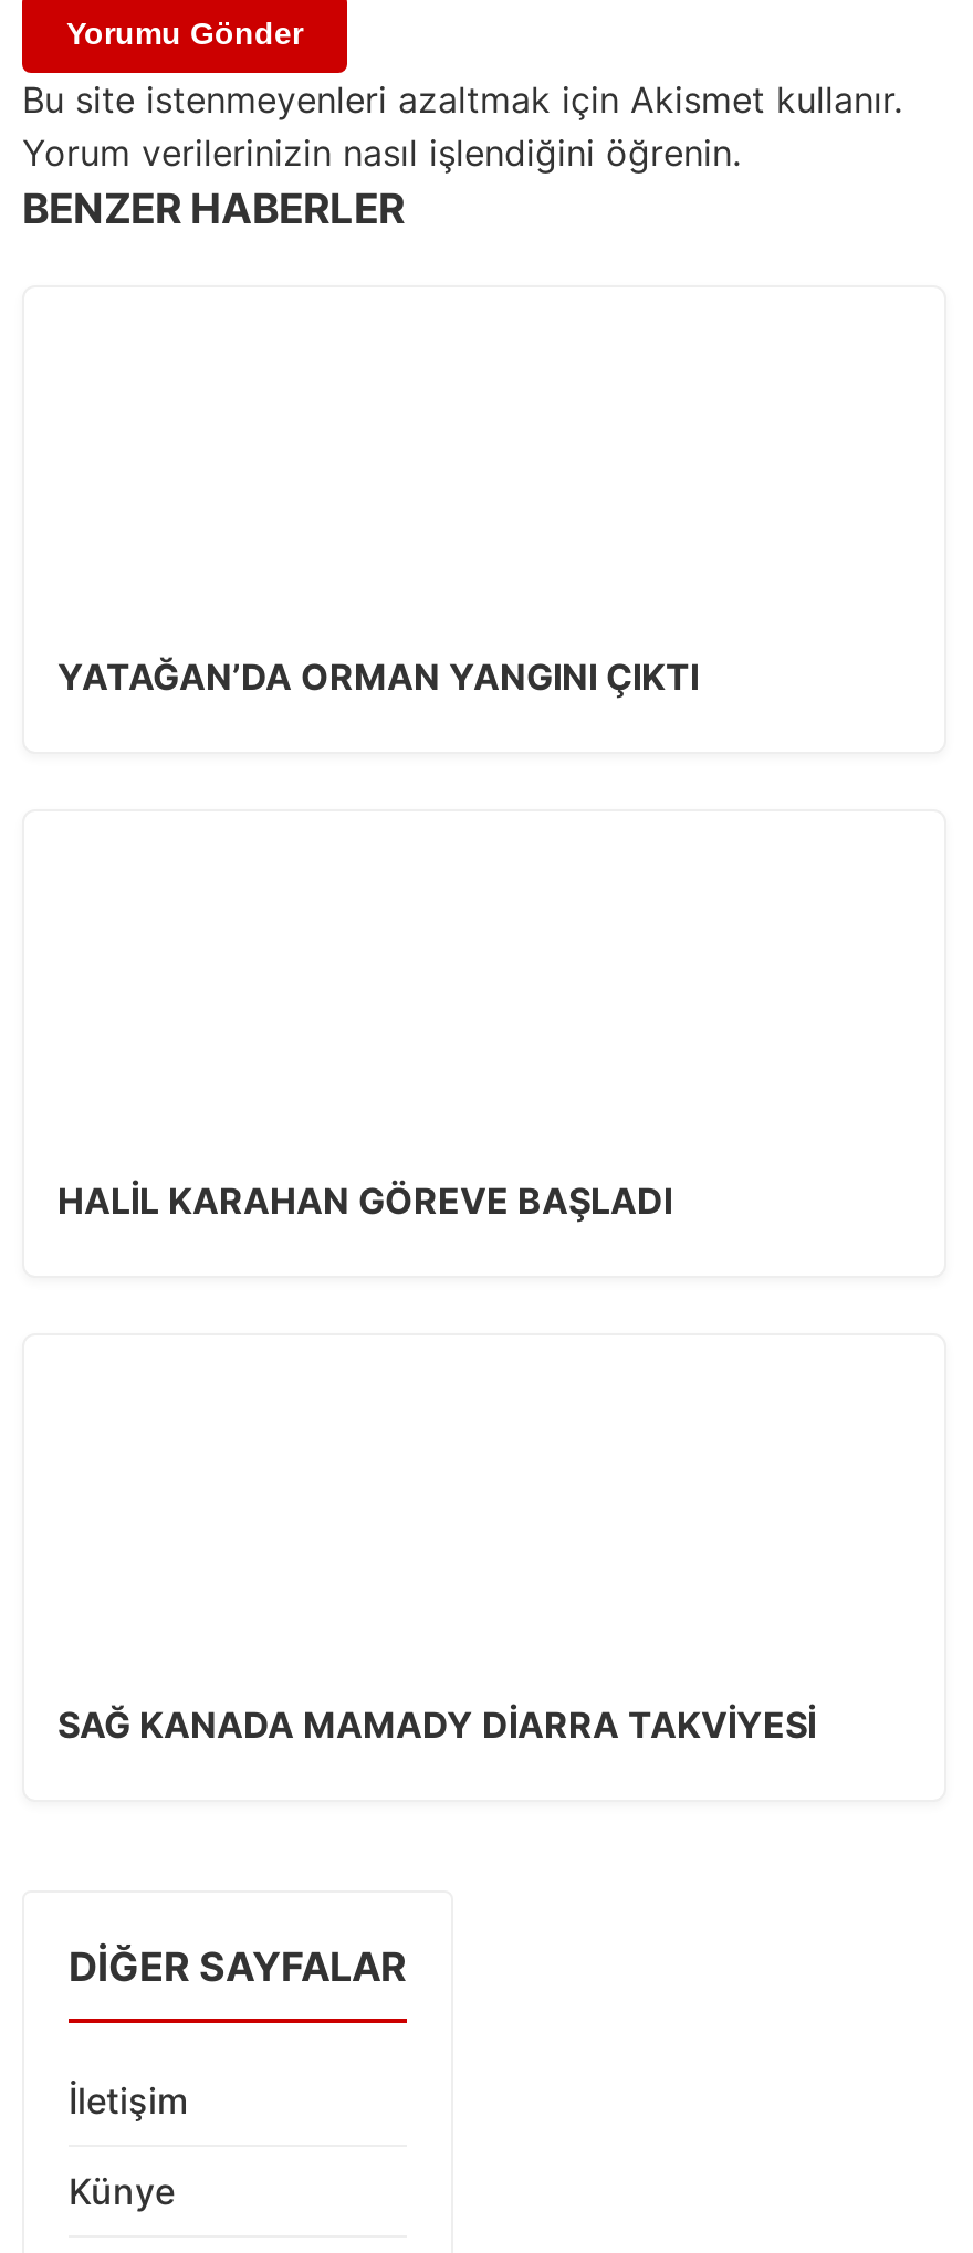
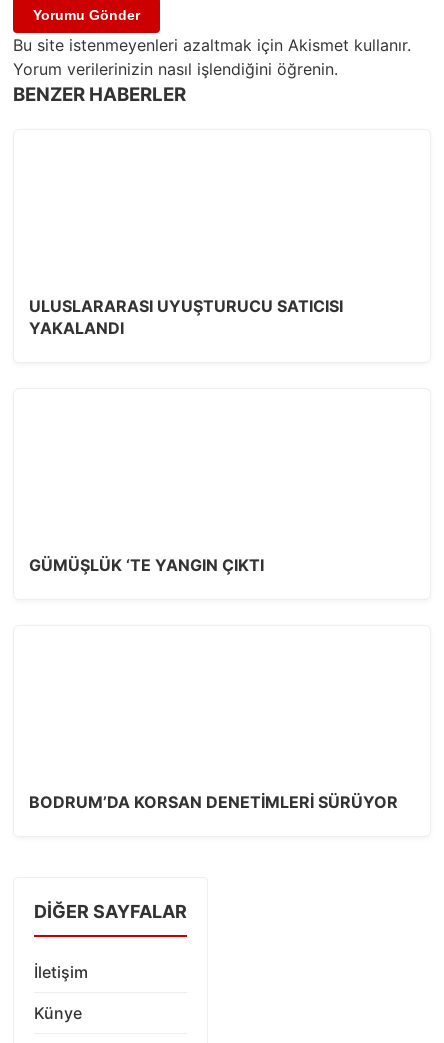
[57,654,699,699] YATAĞAN’DA ORMAN YANGINI ÇIKTI -> [29,296,343,338] ULUSLARARASI UYUŞTURUCU SATICISI | YAKALANDI
[57,1178,672,1223] HALIL KARAHAN GÖREVE BAŞLADI -> [29,555,264,575] GÜMÜŞLÜK ‘TE YANGIN ÇIKTI
[57,1702,816,1747] SAĞ KANADA MAMADY DIARRA TAKVIYESI -> [29,792,398,812] BODRUM’DA KORSAN DENETIMLERI SÜRÜYOR

